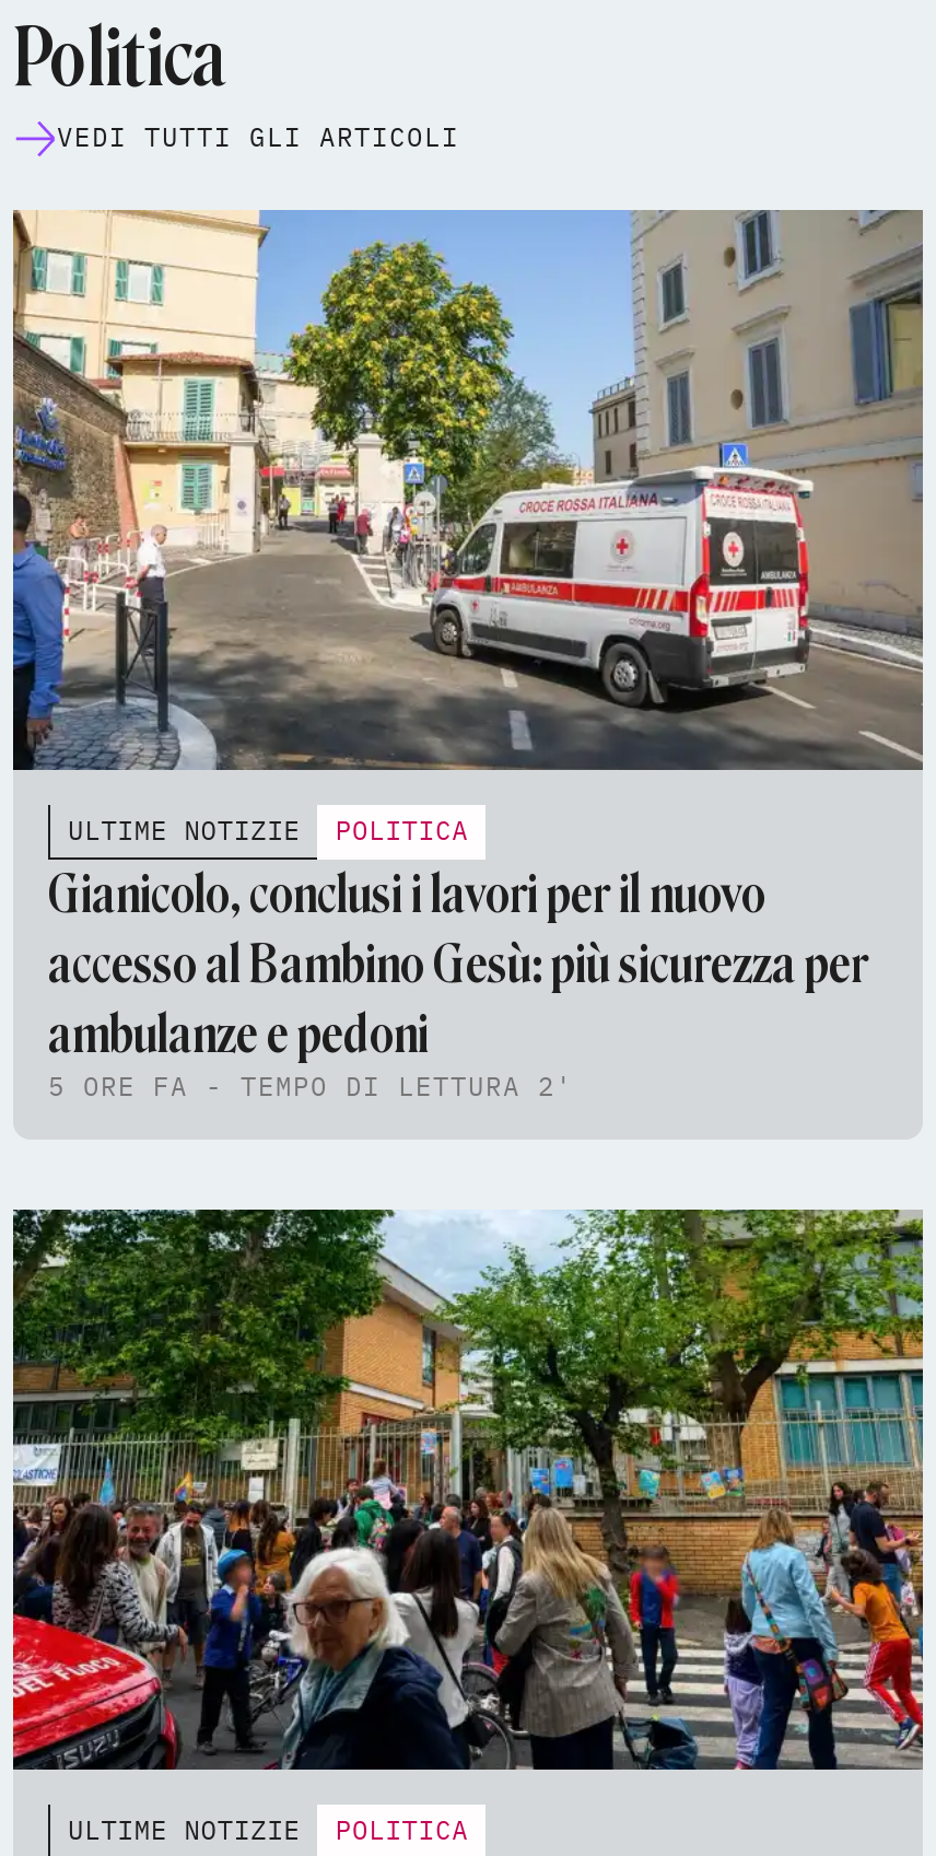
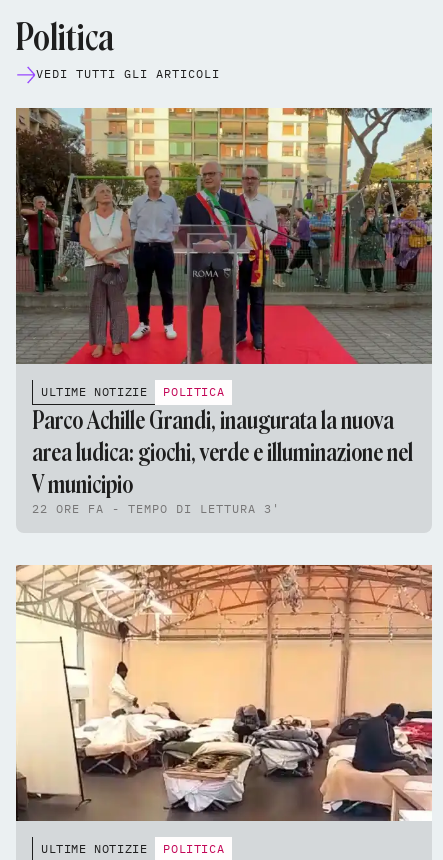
[11,209,923,771] [image] -> [15,107,432,365] [image]
[48,862,868,1103] Gianicolo, conclusi i lavori per il nuovo | accesso al Bambino Gesù: più sicurezza per | ambulanze e pedoni | 5 ORE FA - TEMPO DI LETTURA 2' -> [32,406,413,516] Parco Achille Grandi, inaugurata la nuova | area ludica: giochi, verde e illuminazione nel | V municipio | 22 ORE FA - TEMPO DI LETTURA 3'
[11,1206,925,1771] [image] -> [15,564,433,821] [image]

